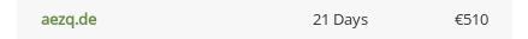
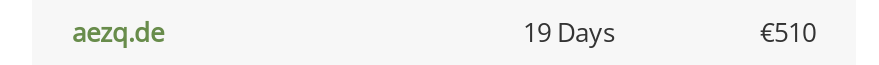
[312,9,367,30] 21 Days -> [523,14,615,50] 19 Days

